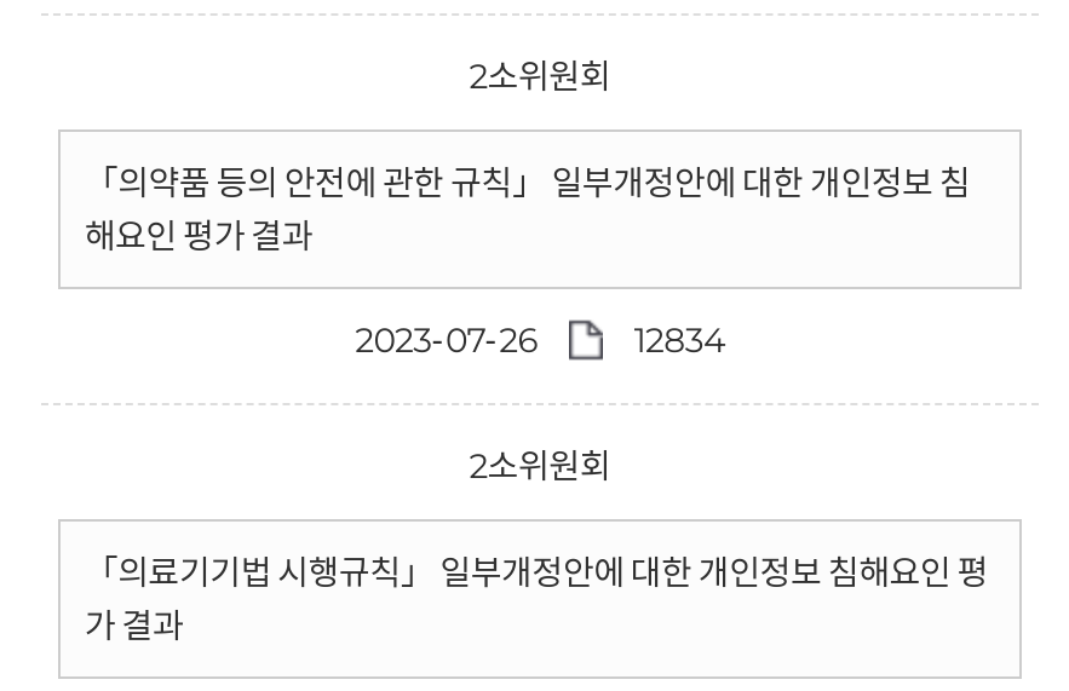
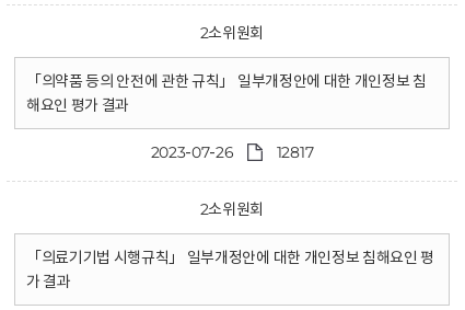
[634,318,724,362] 12834 -> [277,142,313,162] 12817

